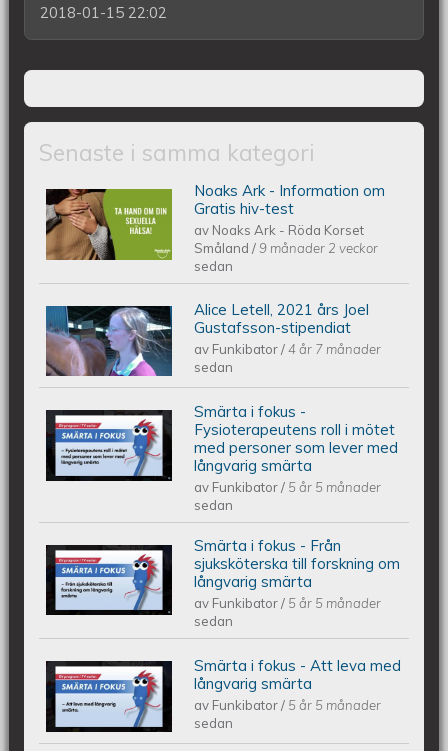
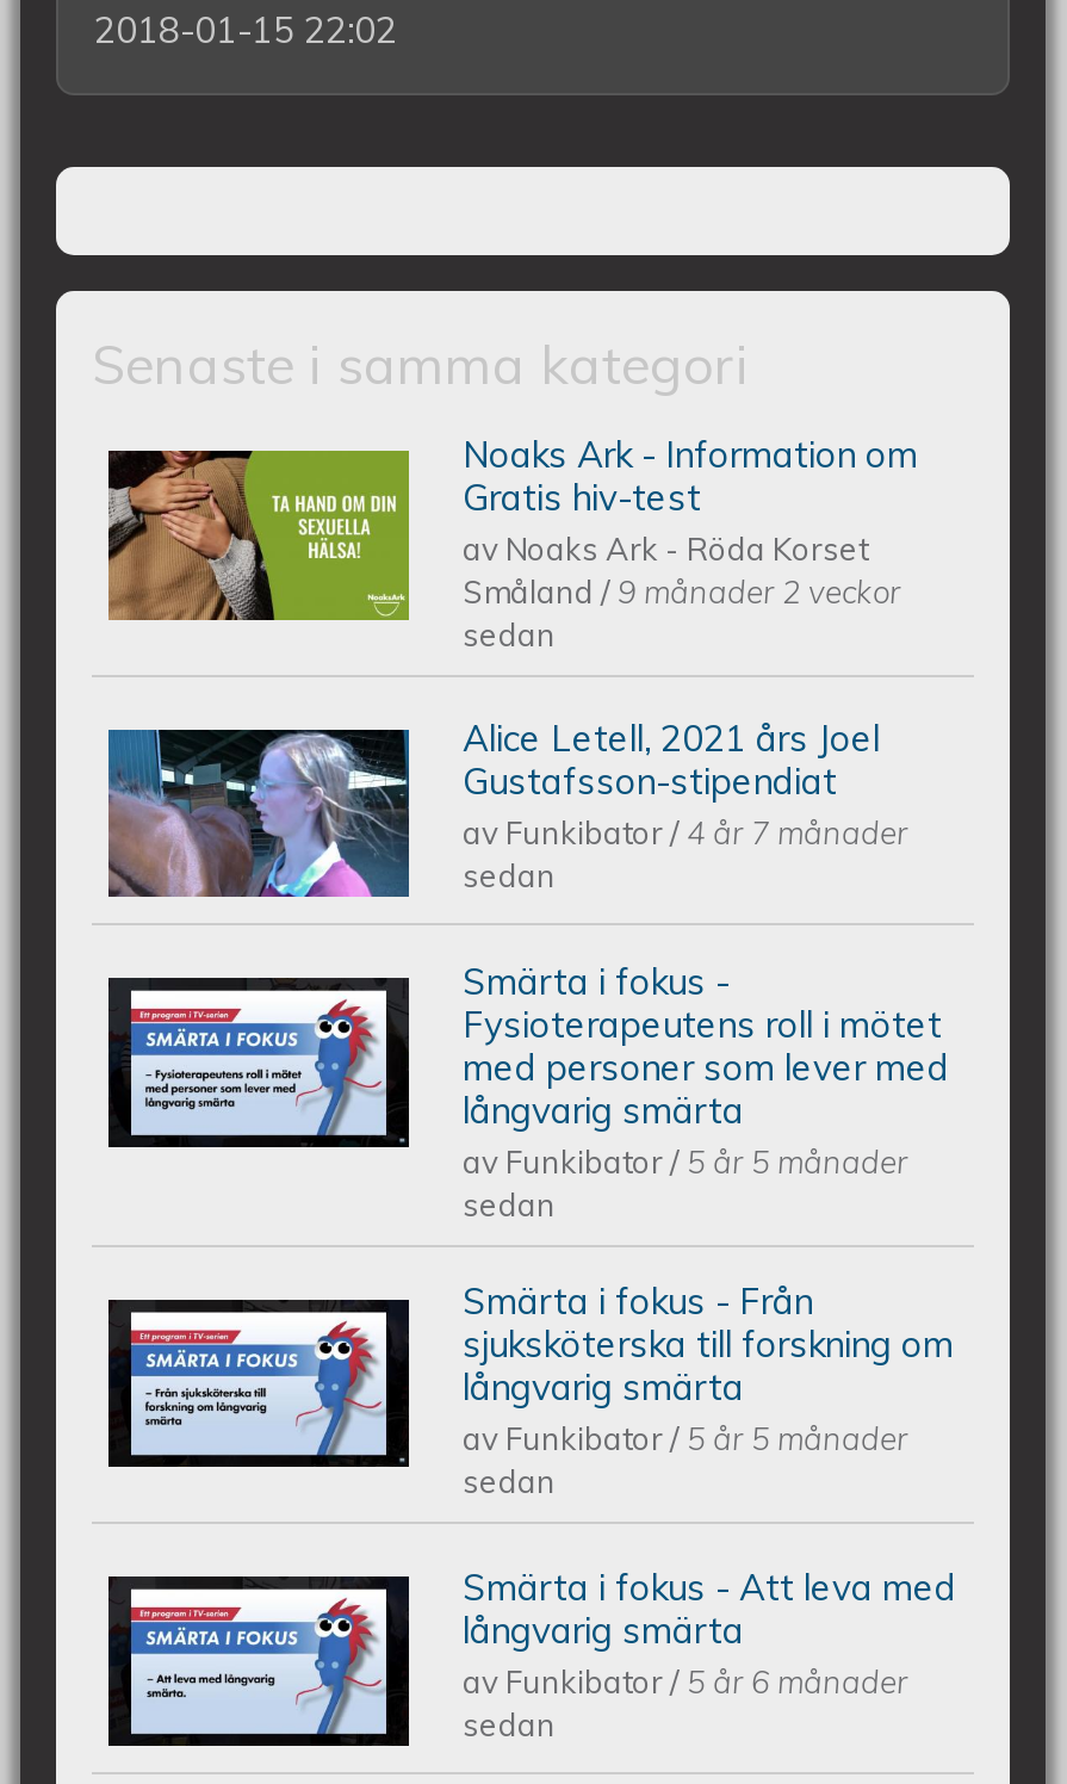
[194,697,381,713] av Funkibator / 5 år 5 månader -> [463,1662,908,1701] av Funkibator / 5 år 6 månader

